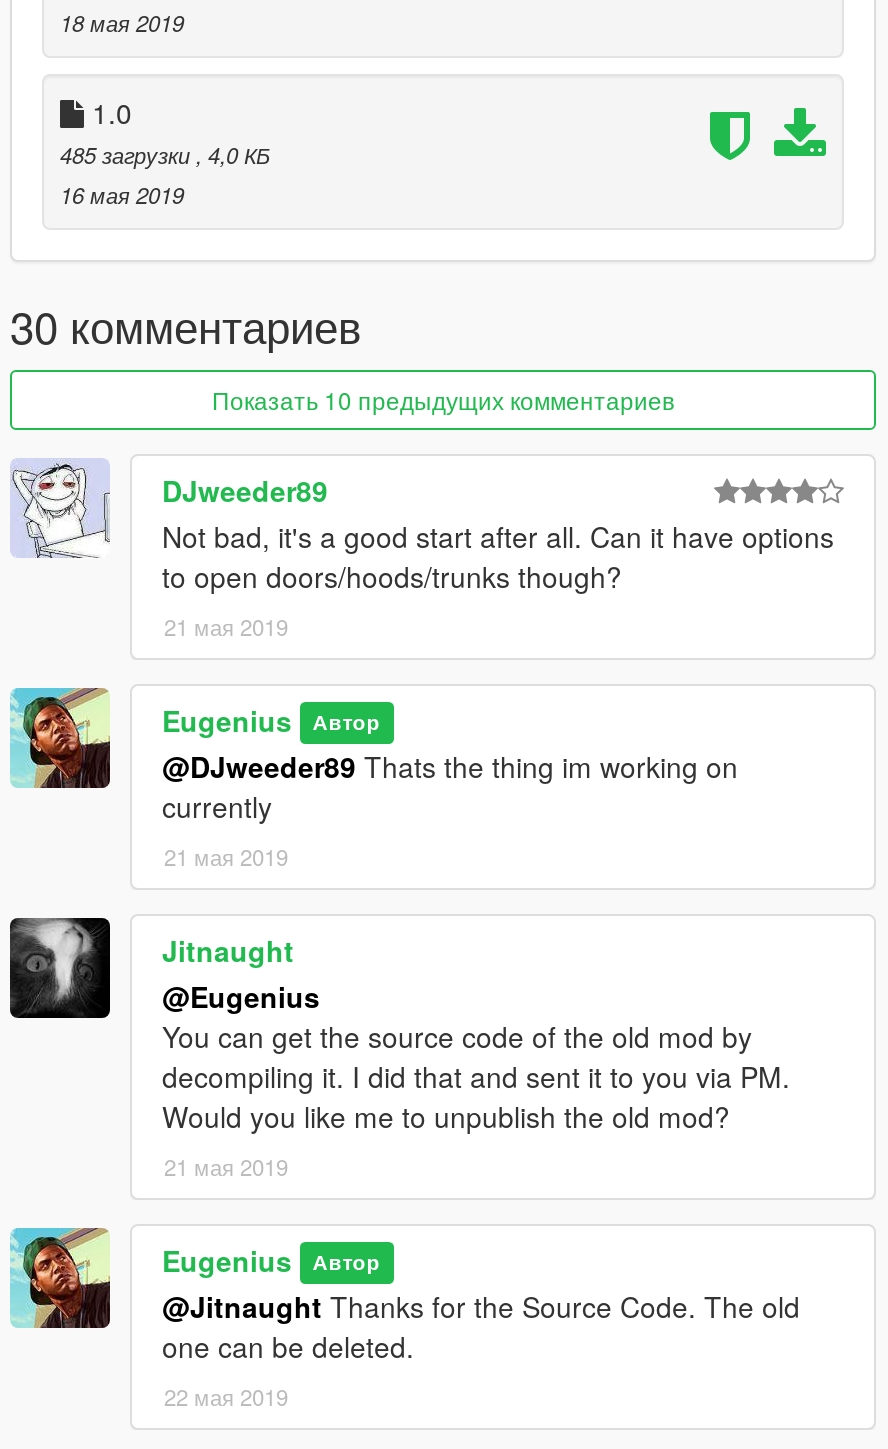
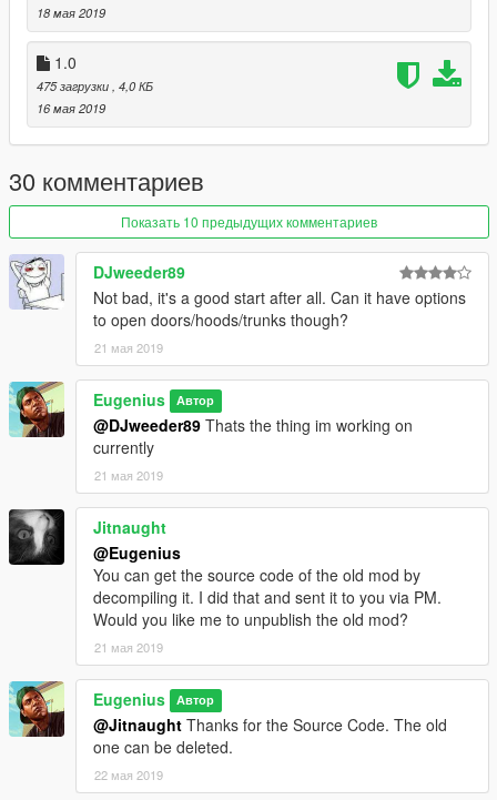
[60,137,270,169] 485 загрузки, 4,0 КБ -> [37,76,153,94] 475 загрузки, 4,0 КБ

